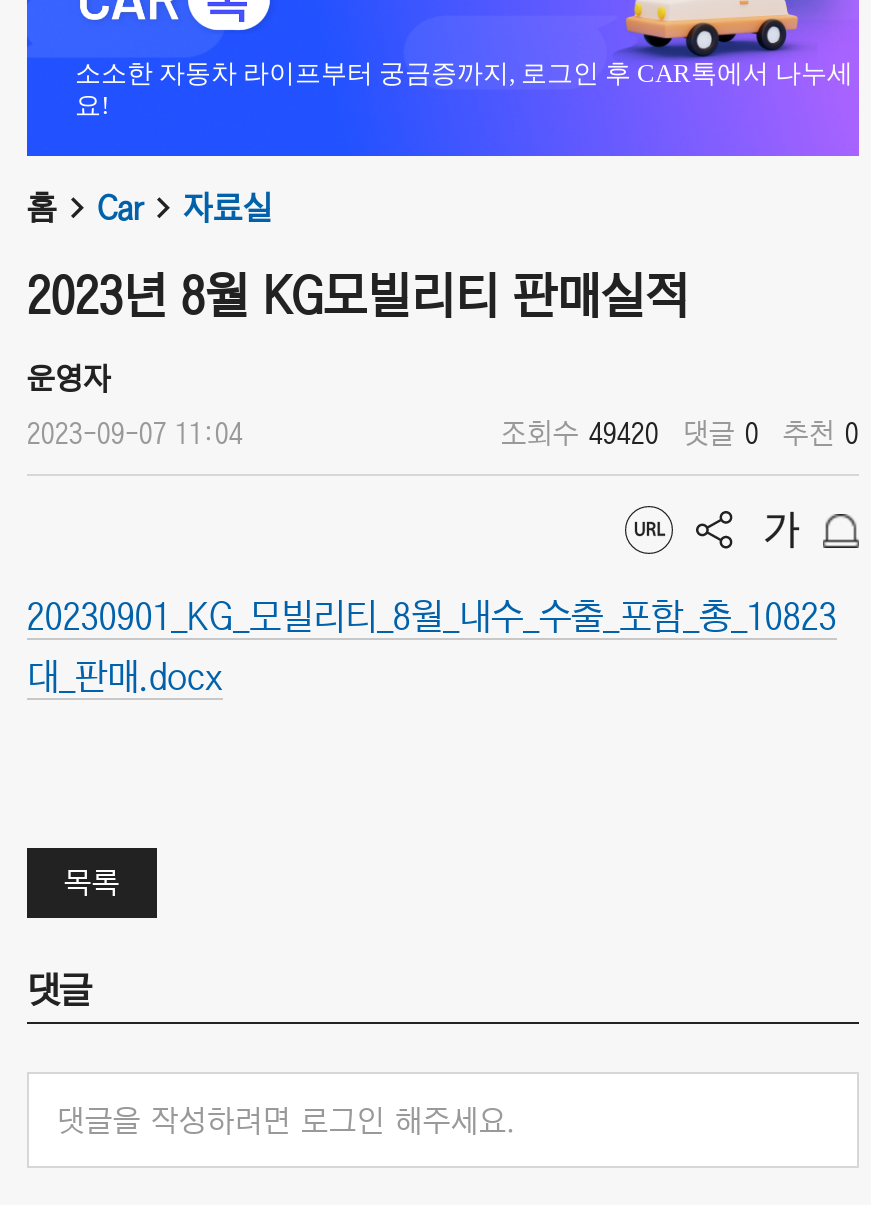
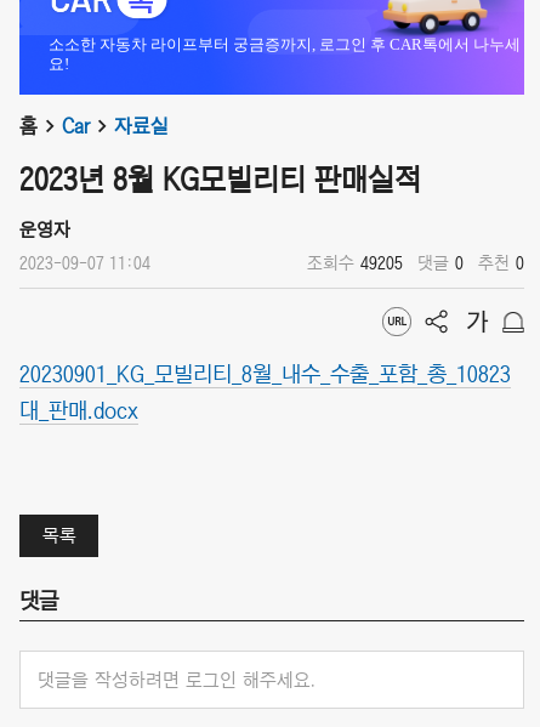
[501,414,859,450] 조회수 49420 댓글 0 추천 0 -> [307,251,524,273] 조회수 49205 댓글 0 추천 0

